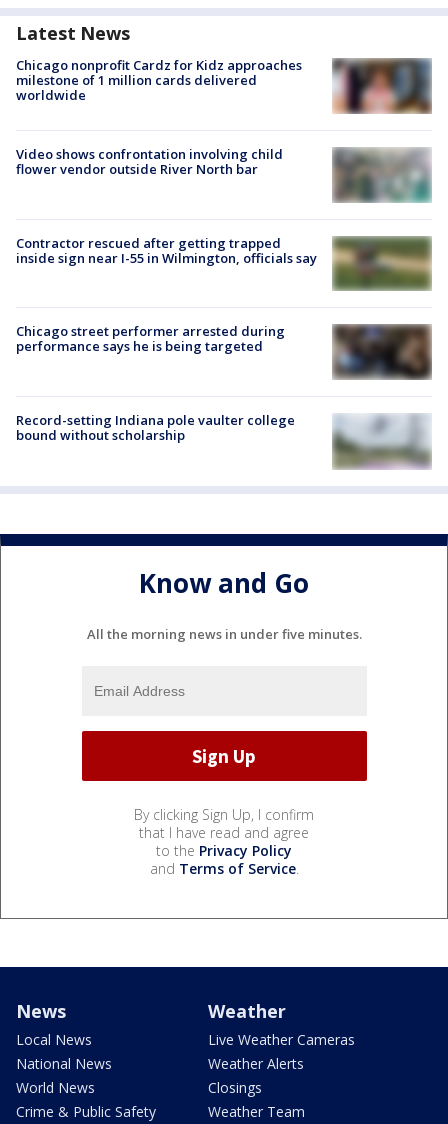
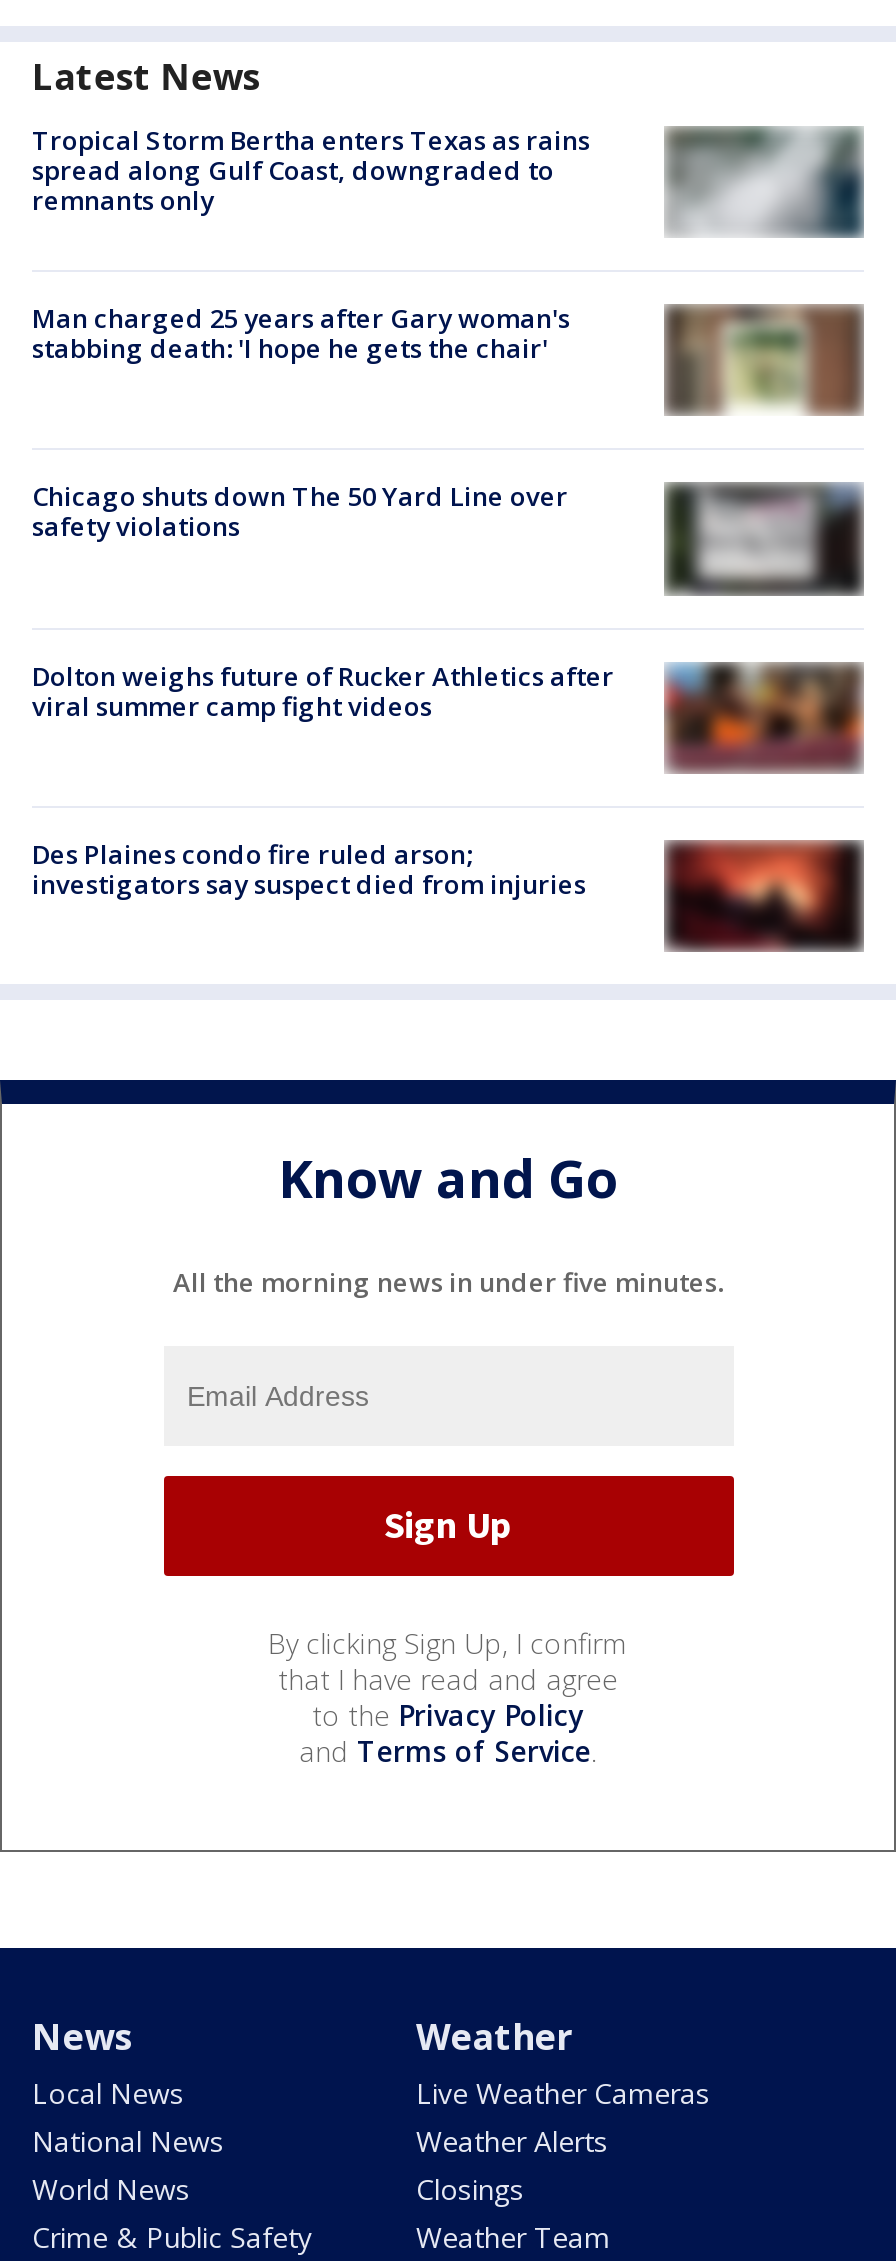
[16,56,432,114] [image] | Chicago nonprofit Cardz for Kidz approaches | milestone of 1 million cards delivered | worldwide -> [32,122,862,238] [image] | Tropical Storm Bertha enters Texas as rains | spread along Gulf Coast, downgraded to | remnants only
[16,145,283,178] Video shows confrontation involving child | flower vendor outside River North bar -> [32,300,570,366] Man charged 25 years after Gary woman's | stabbing death: 'I hope he gets the chair'
[335,148,432,203] [image] -> [668,304,864,414] [image]
[16,234,317,267] Contractor rescued after getting trapped | inside sign near I-55 in Wilmington, officials say -> [32,479,568,545] Chicago shuts down The 50 Yard Line over | safety violations
[332,238,432,290] [image] -> [664,482,864,594] [image]
[16,322,285,355] Chicago street performer arrested during | performance says he is being targeted -> [32,657,614,723] Dolton weighs future of Rucker Athletics after | viral summer camp fight videos
[333,324,432,378] [image] -> [666,662,864,774] [image]
[16,411,431,469] [image] | Record-setting Indiana pole vaulter college | bound without scholarship -> [32,836,864,952] [image] | Des Plaines condo fire ruled arson; | investigators say suspect died from injuries

